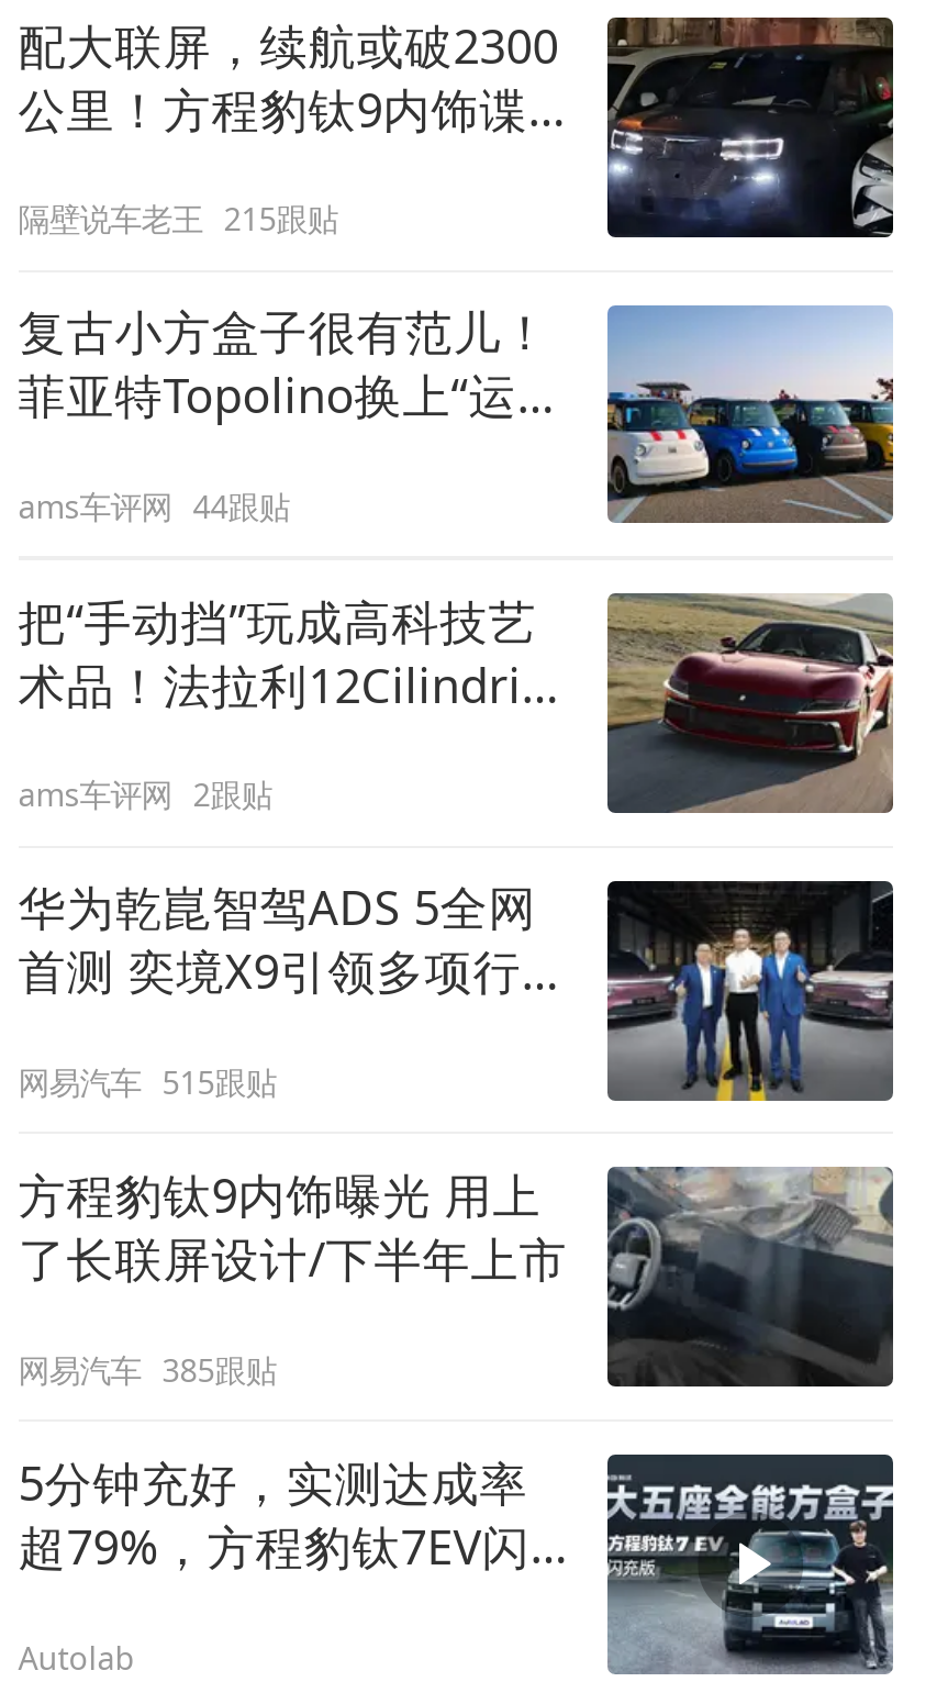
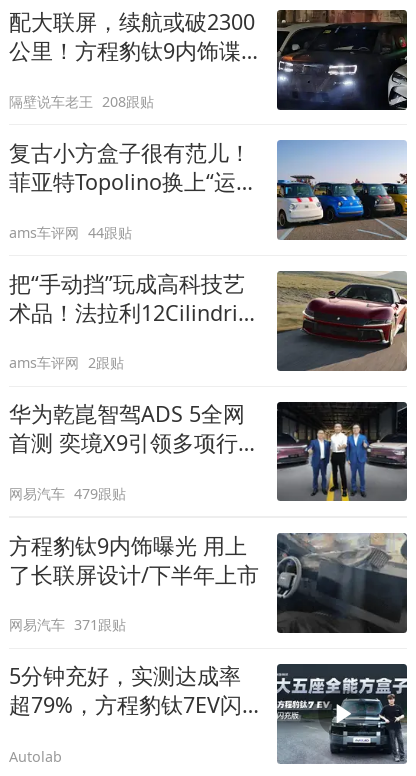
[18,198,338,239] 隔壁说车老王 215跟贴 -> [9,92,154,111] 隔壁说车老王 208跟贴
[18,1061,276,1102] 网易汽车 515跟贴 -> [9,484,126,503] 网易汽车 479跟贴
[18,1348,276,1389] 网易汽车 385跟贴 -> [9,615,126,634] 网易汽车 371跟贴

